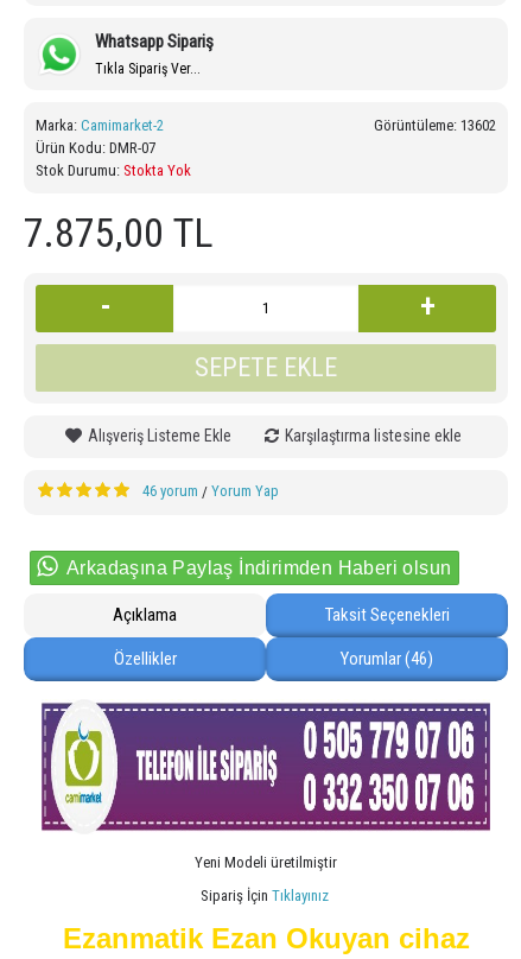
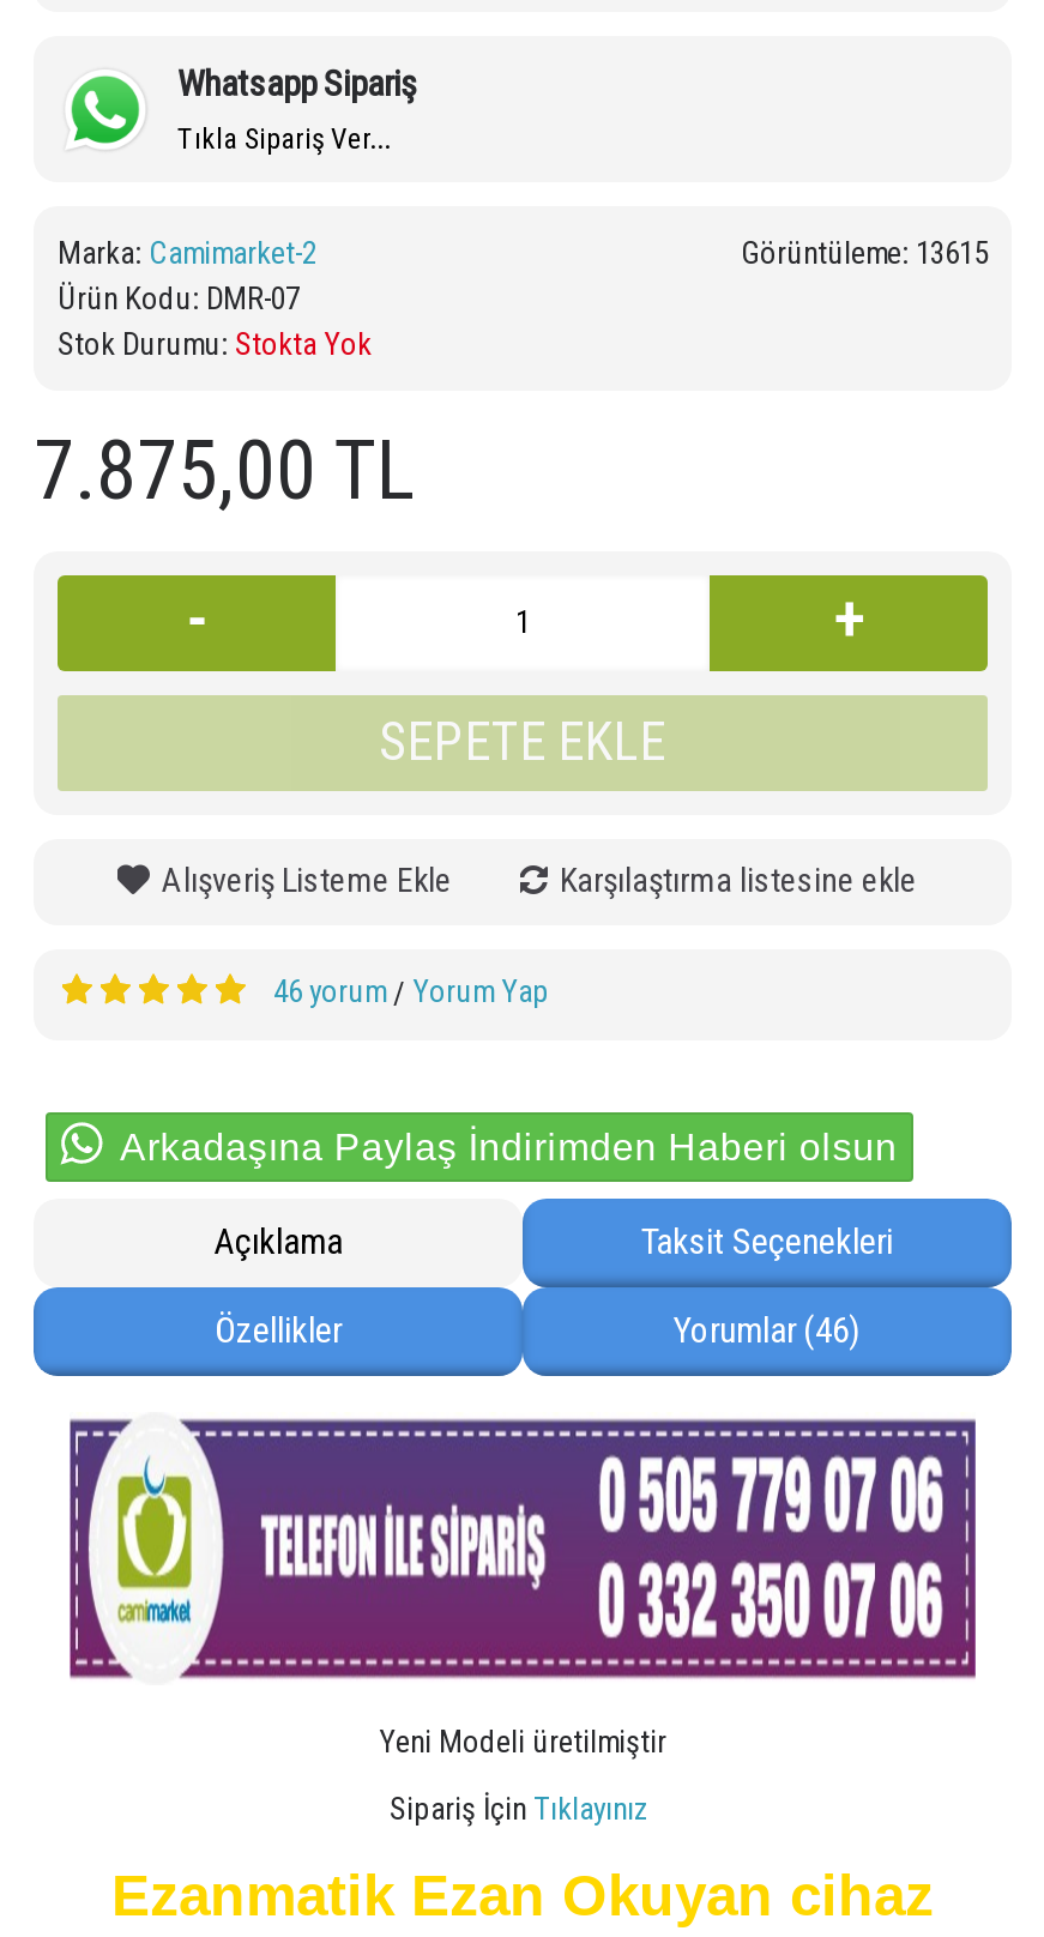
[374,116,496,134] Görüntüleme: 13602 -> [741,234,988,270] Görüntüleme: 13615

